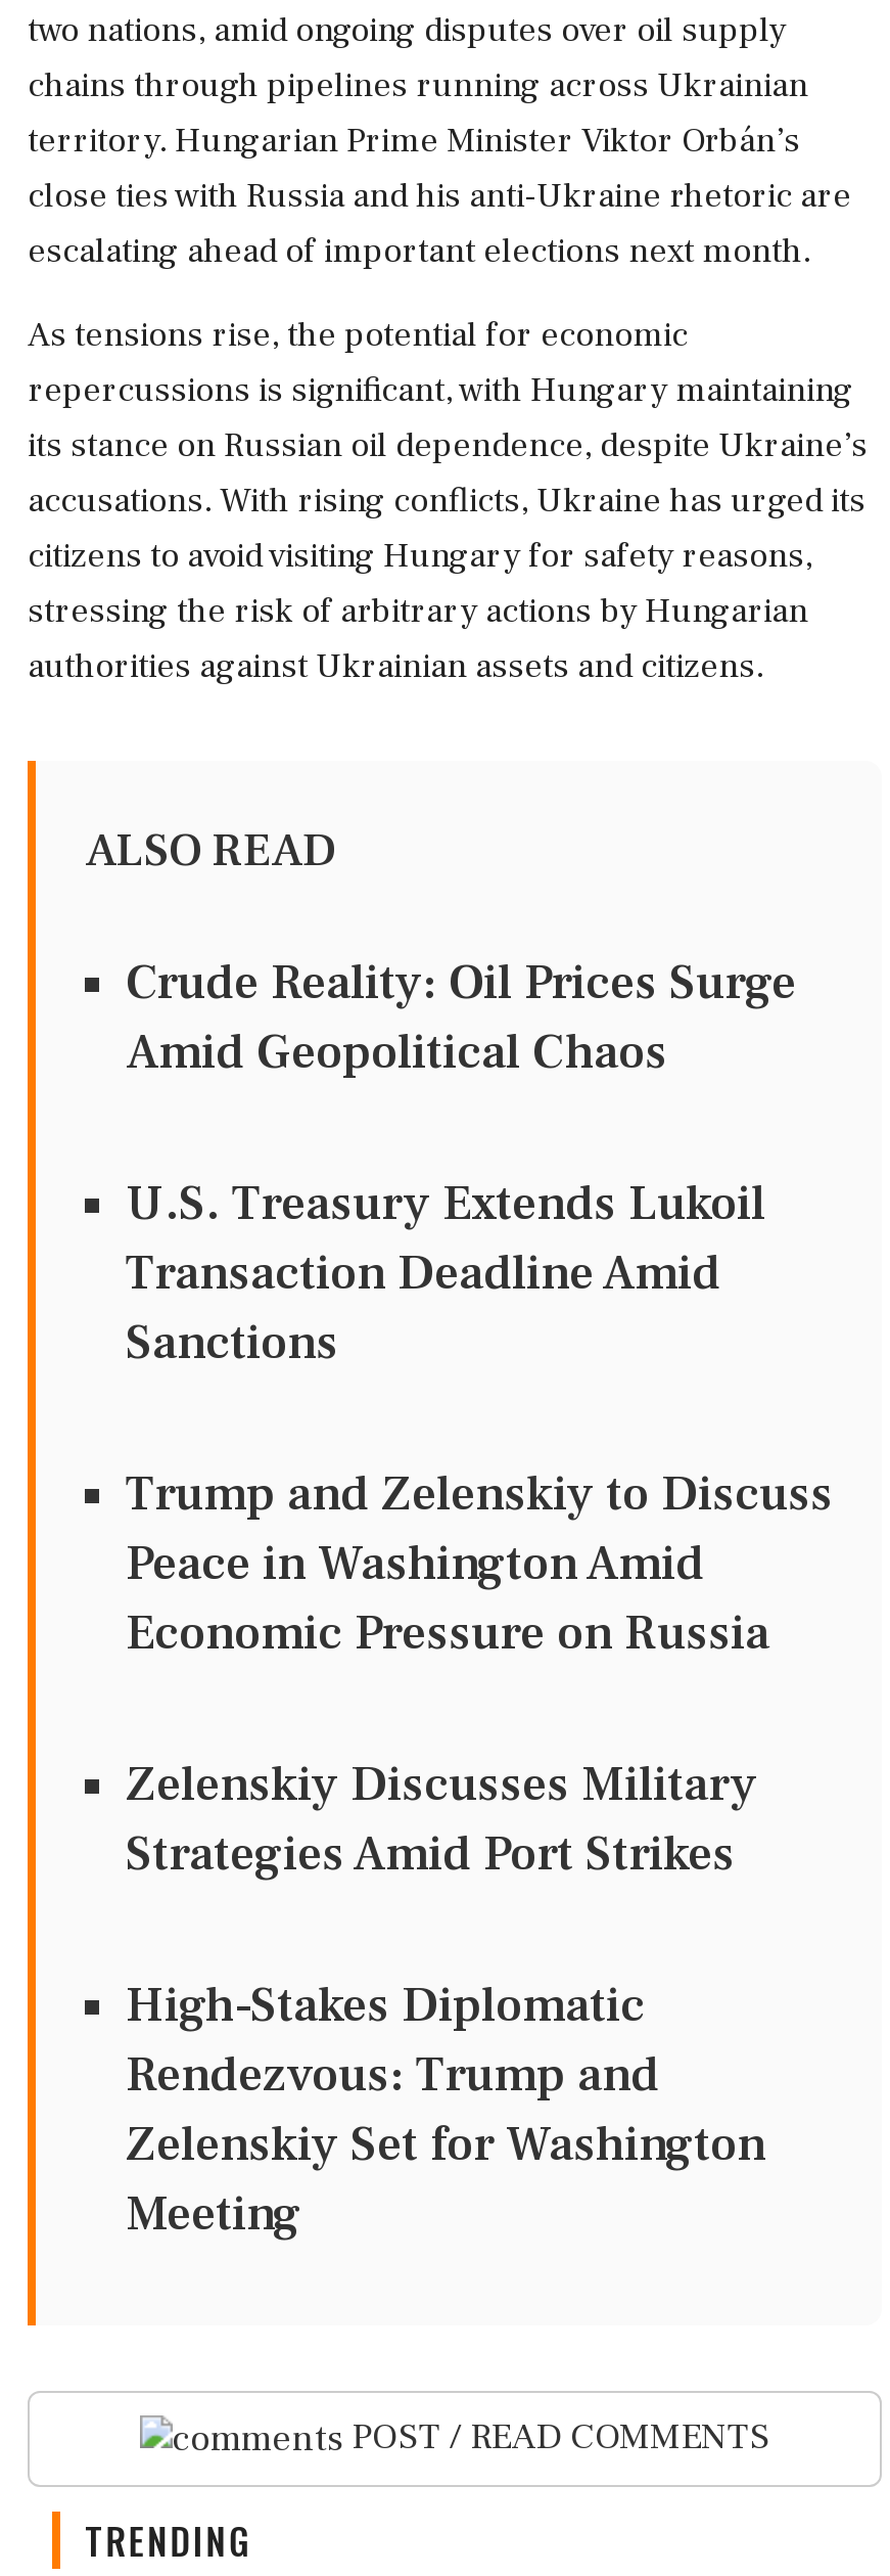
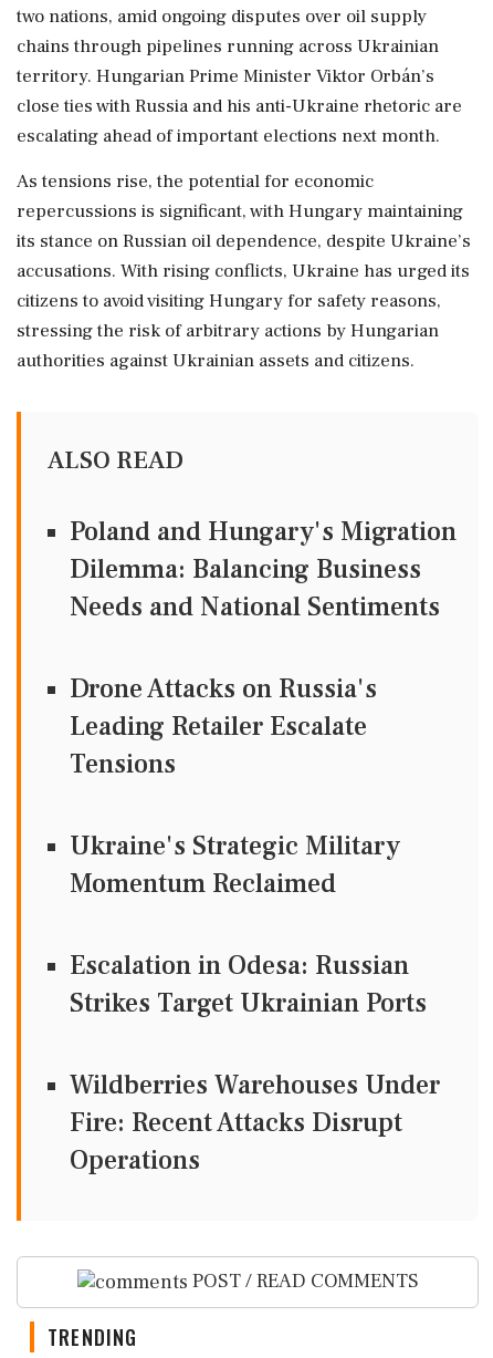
[126,951,796,1084] Crude Reality: Oil Prices Surge | Amid Geopolitical Chaos -> [70,515,457,624] Poland and Hungary's Migration | Dilemma: Balancing Business | Needs and National Sentiments
[126,1172,765,1374] U.S. Treasury Extends Lukoil | Transaction Deadline Amid | Sanctions -> [70,672,377,781] Drone Attacks on Russia's | Leading Retailer Escalate | Tensions
[126,1462,833,1665] Trump and Zelenskiy to Discuss | Peace in Washington Amid | Economic Pressure on Russia -> [70,829,400,901] Ukraine's Strategic Military | Momentum Reclaimed
[126,1753,757,1886] Zelenskiy Discusses Military | Strategies Amid Port Strikes -> [70,948,427,1020] Escalation in Odesa: Russian | Strikes Target Ukrainian Ports
[126,1974,765,2246] High-Stakes Diplomatic | Rendezvous: Trump and | Zelenskiy Set for Washington | Meeting -> [70,1068,440,1178] Wildberries Warehouses Under | Fire: Recent Attacks Disrupt | Operations

